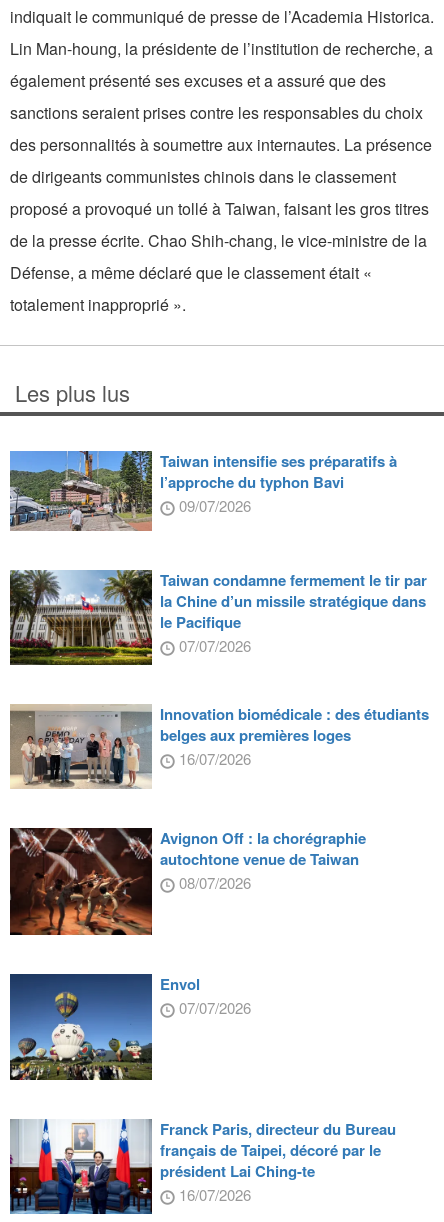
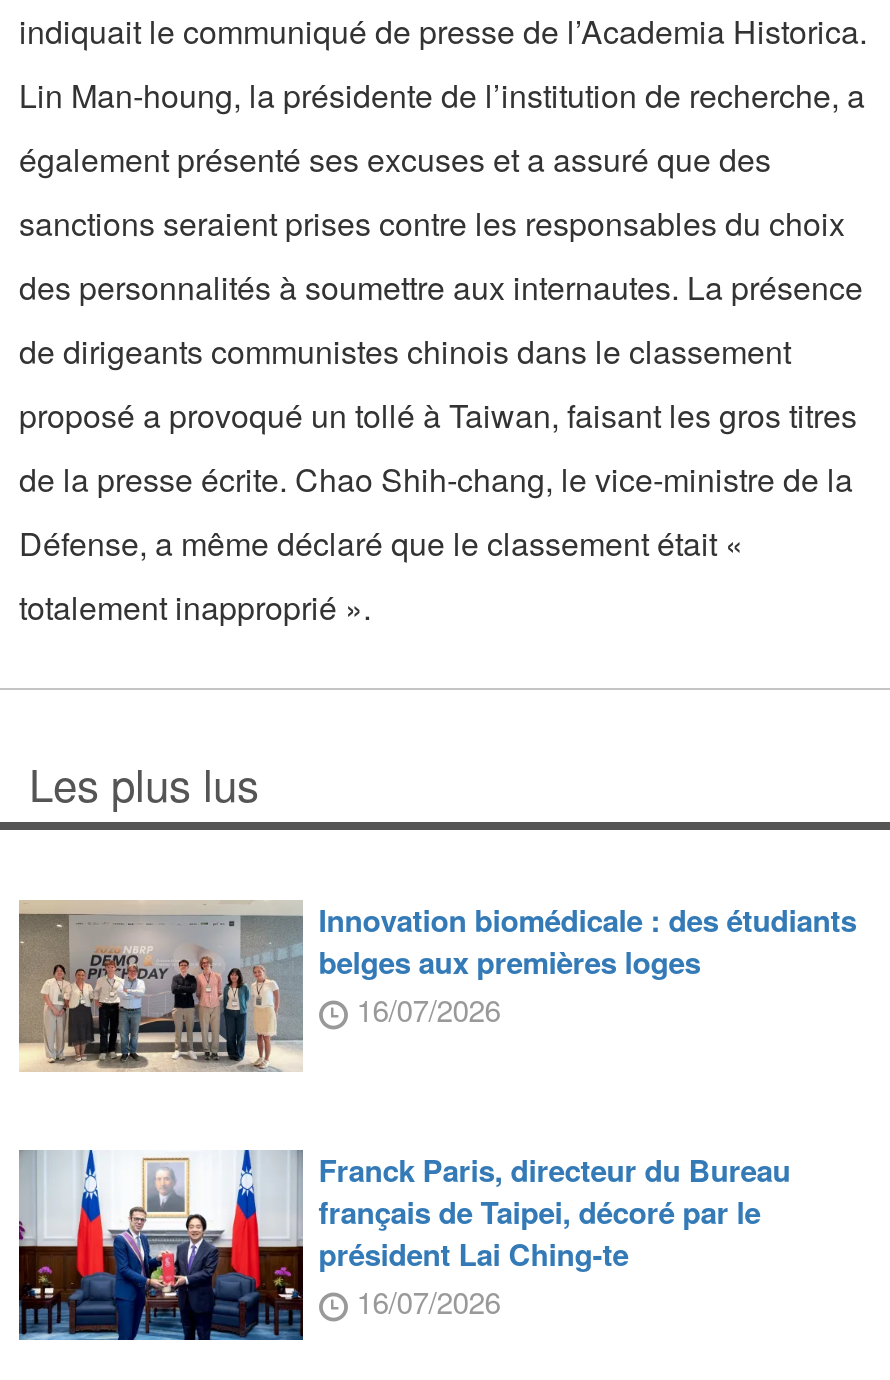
[9,450,427,656] [image] | Taiwan intensifie ses préparatifs à | l’approche du typhon Bavi | 09/07/2026 | Taiwan condamne fermement le tir par | la Chine d’un missile stratégique dans | le Pacifique | 07/07/2026 -> none
[9,569,153,668] [image] -> none
[9,827,366,936] [image] | Avignon Off : la chorégraphie | autochtone venue de Taiwan | 08/07/2026 -> none
[9,973,251,1081] [image] | Envol | 07/07/2026 -> none

